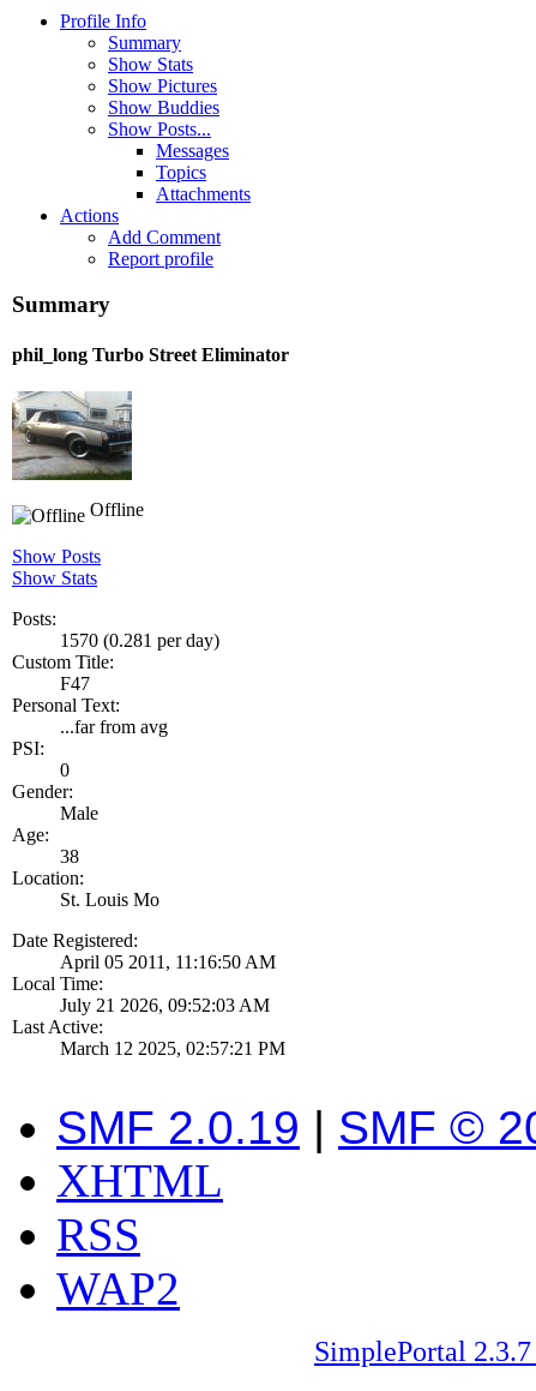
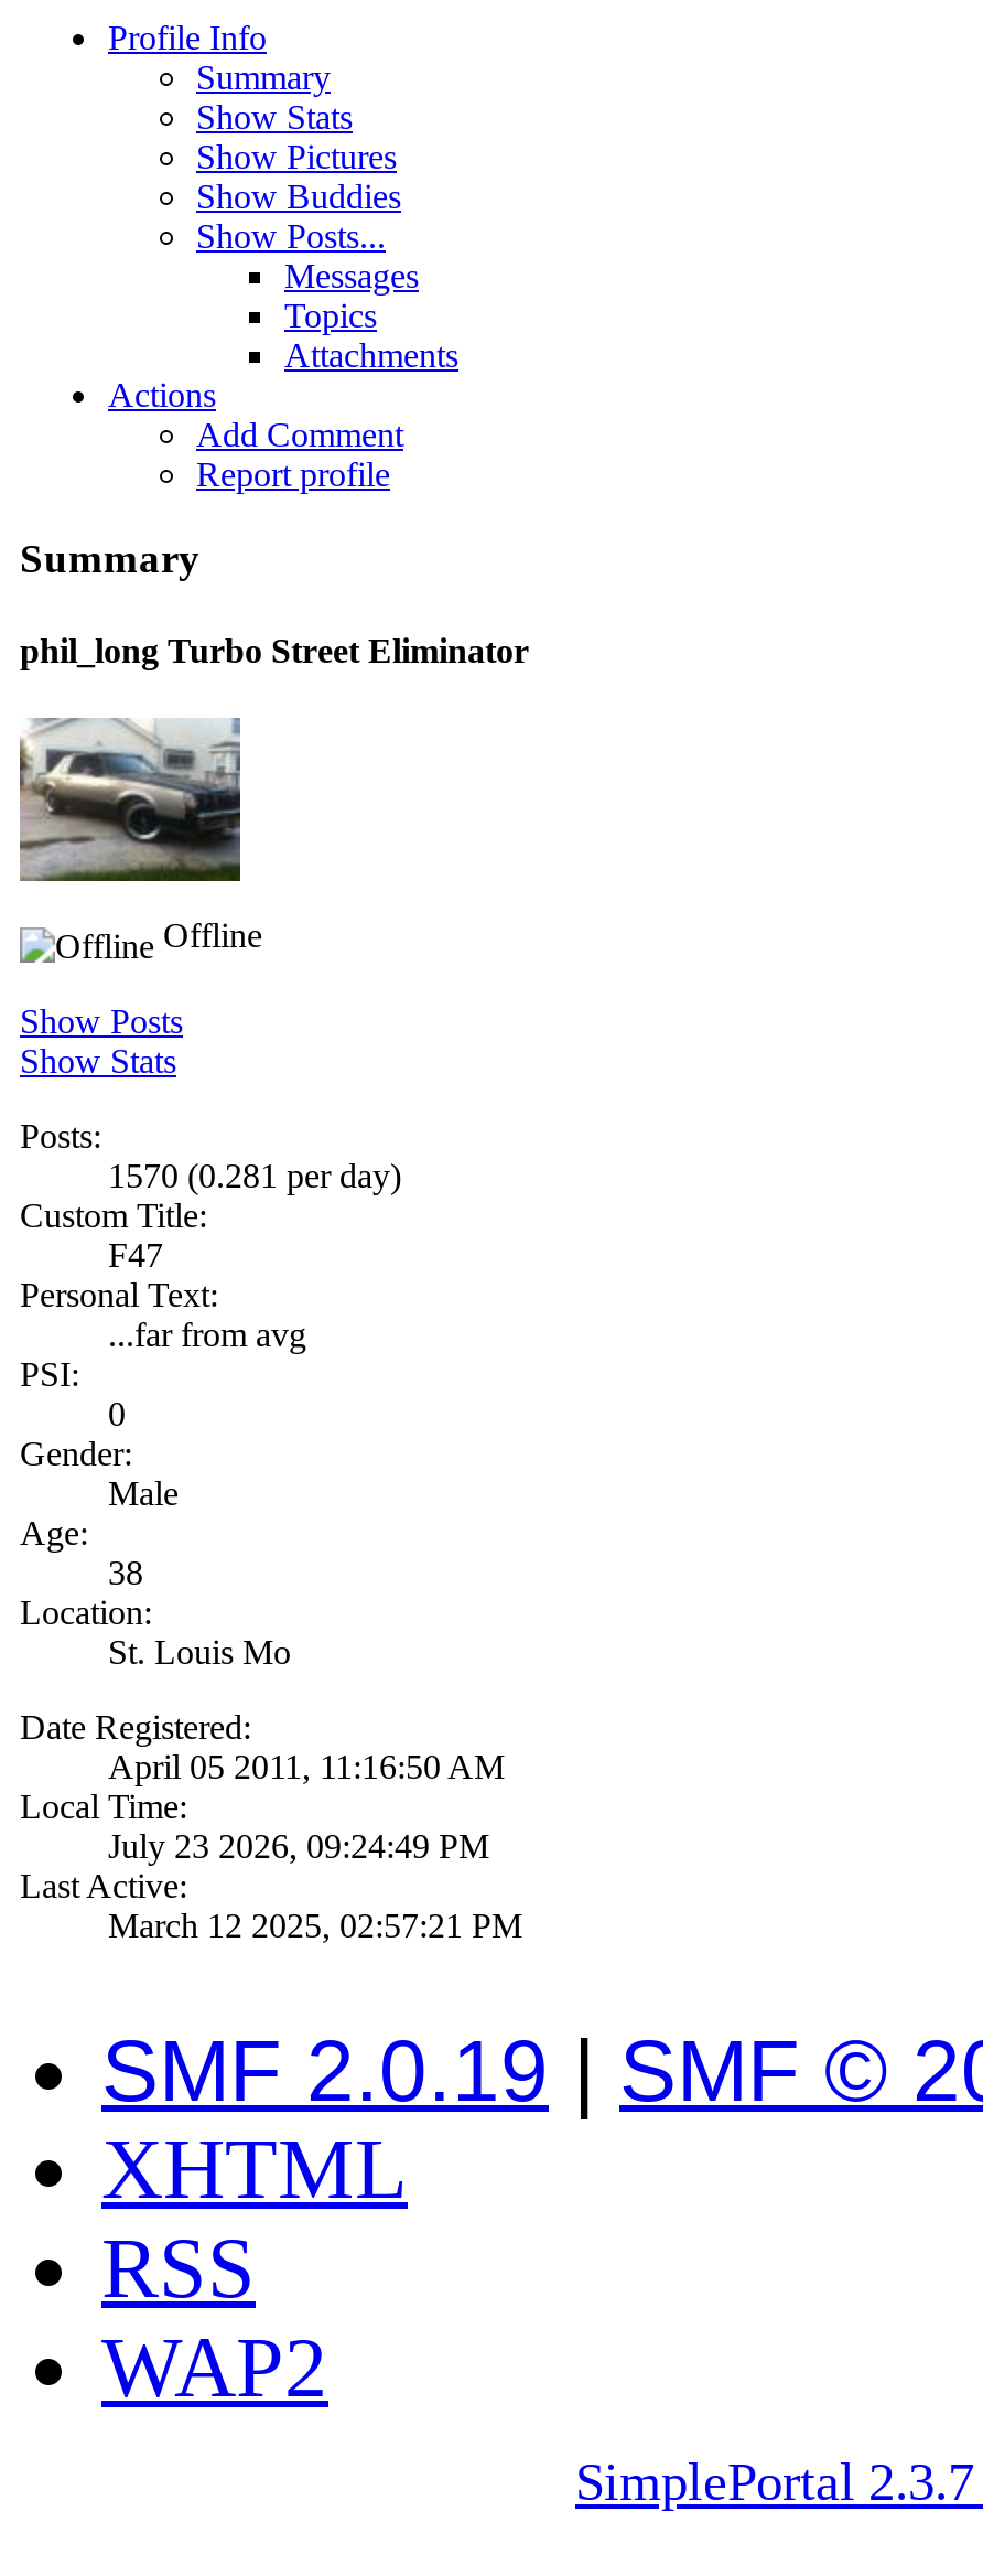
[60,995,270,1015] July 21 2026, 09:52:03 AM -> [108,1827,489,1865] July 23 2026, 09:24:49 PM

